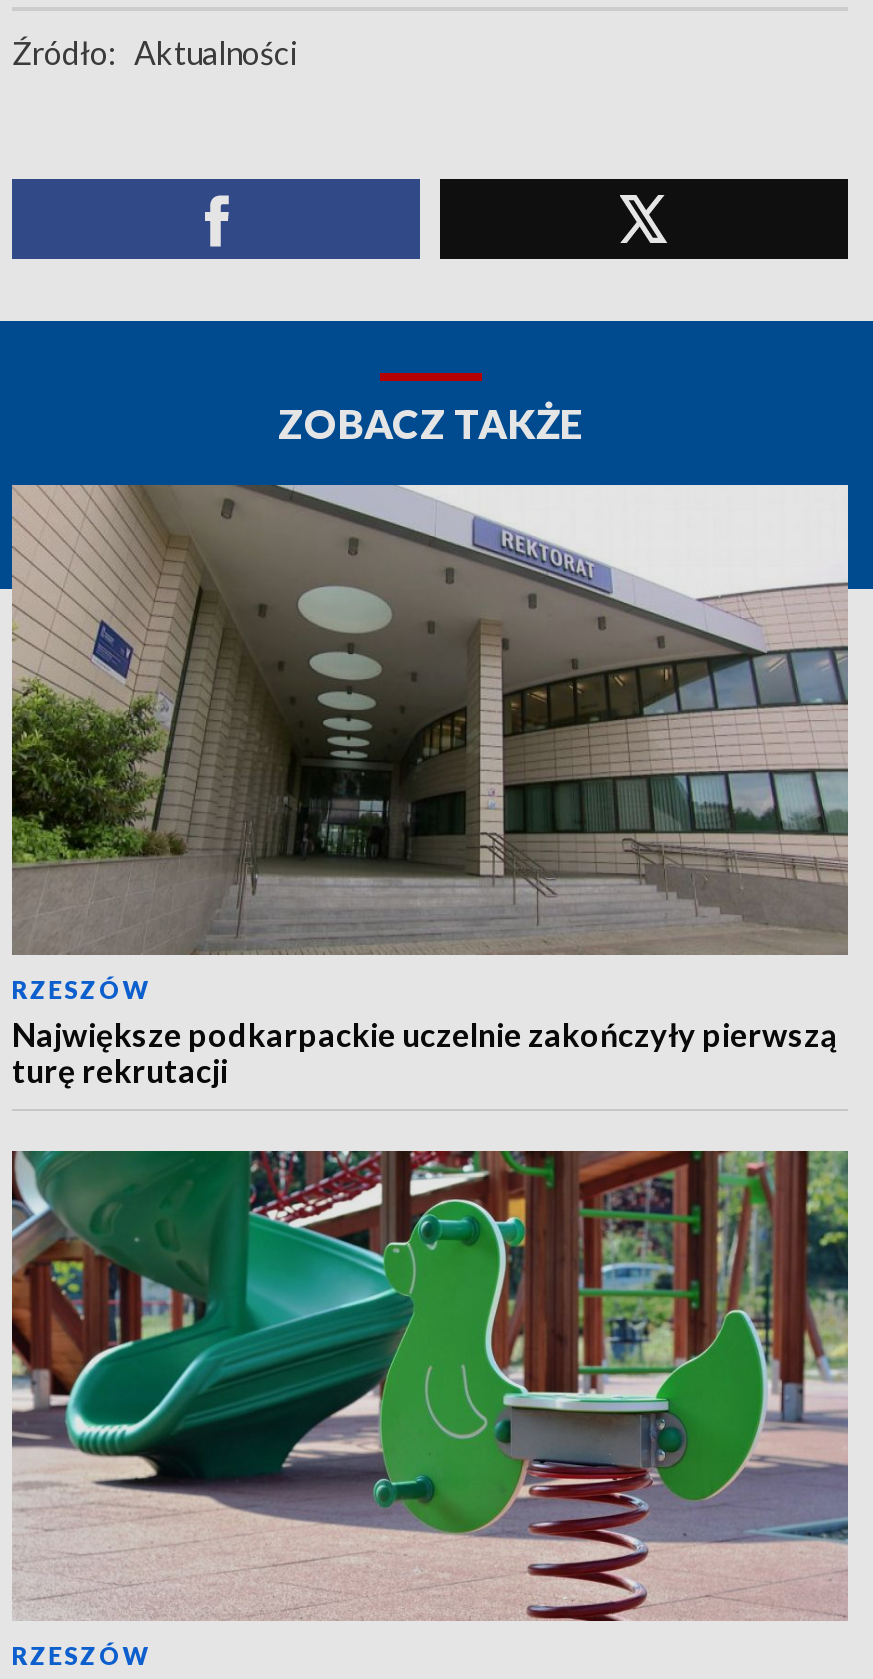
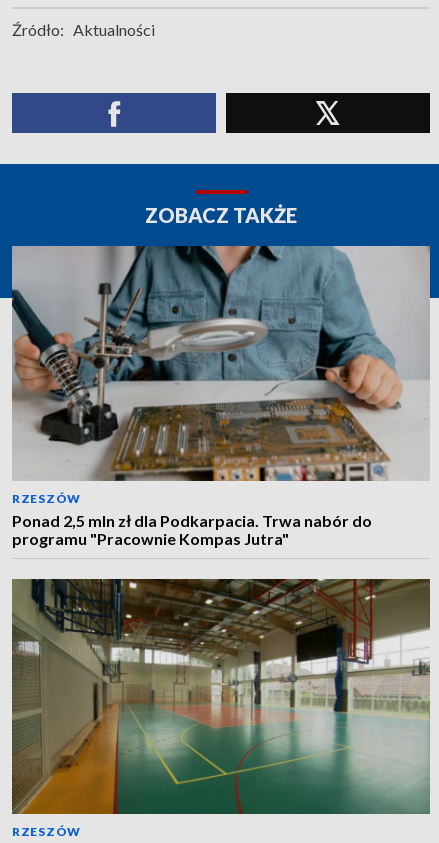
[10,483,848,1089] [image] | Największe podkarpackie uczelnie zakończyły pierwszą | turę rekrutacji -> [11,245,430,548] [image] | Ponad 2,5 mln zł dla Podkarpacia. Trwa nabór do | programu "Pracownie Kompas Jutra"
[10,1149,850,1623] [image] -> [11,578,430,815] [image]

